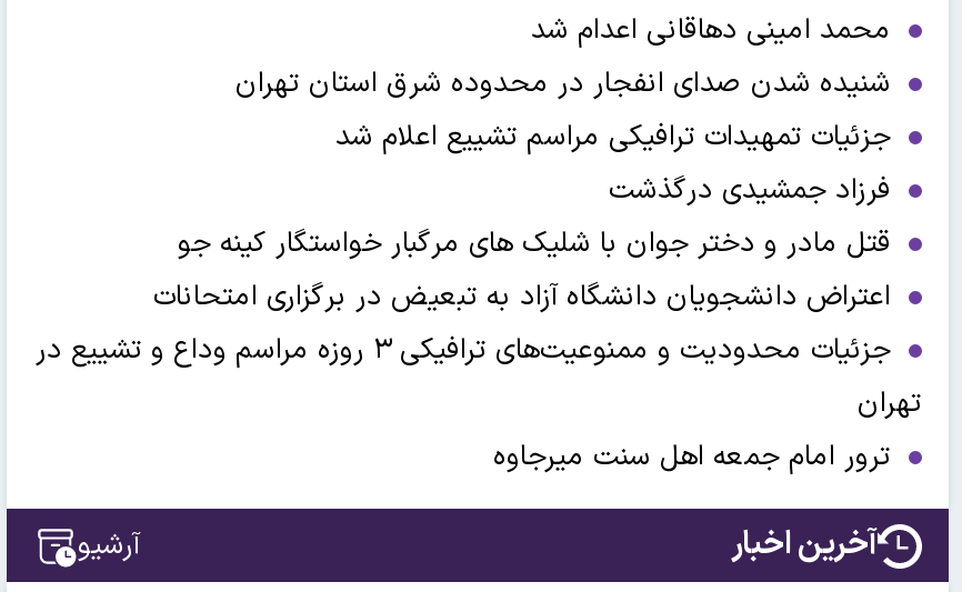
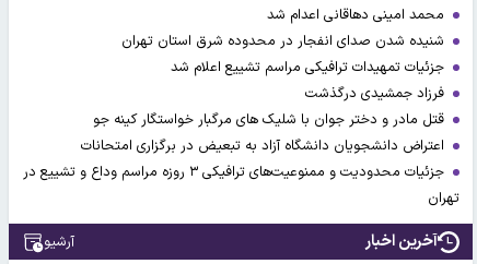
[493,435,900,478] ترور امام جمعه اهل سنت میرجاوه -> none

